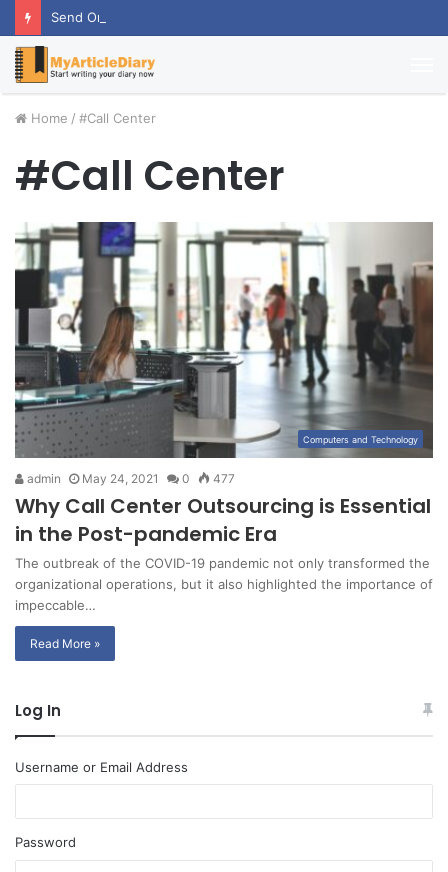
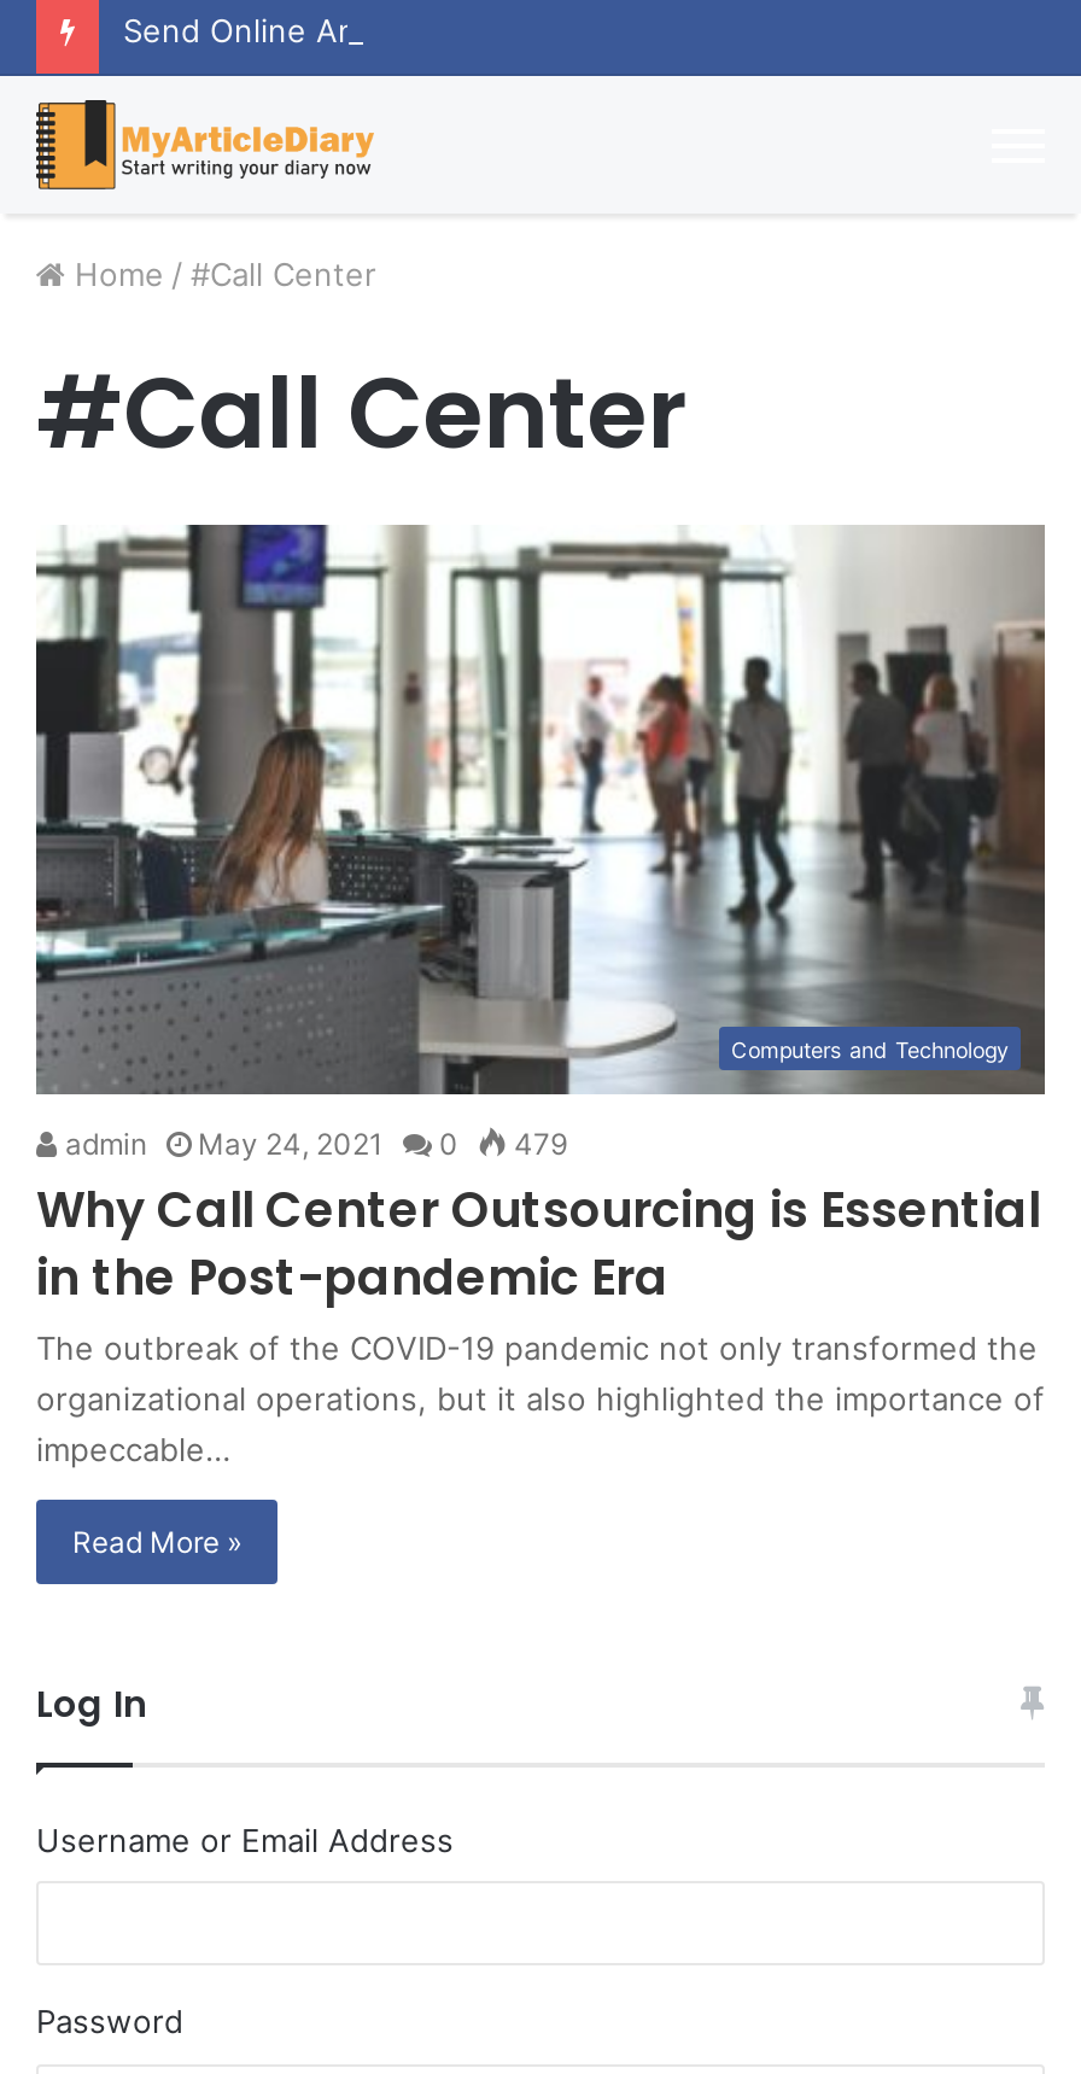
[24,471,235,486] admin May 24, 2021 0 477 -> [58,1125,567,1161] admin May 24, 2021 0 479

